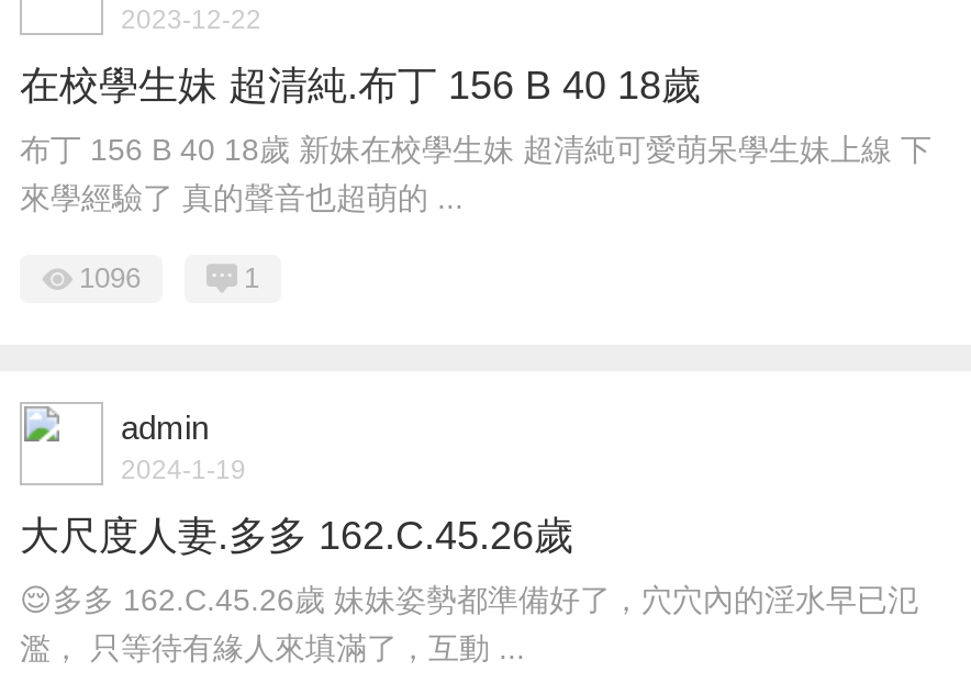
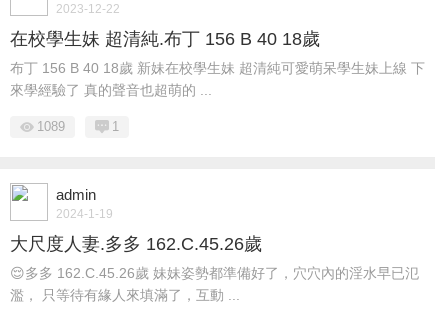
[79,261,141,294] 1096 -> [37,119,65,134] 1089

